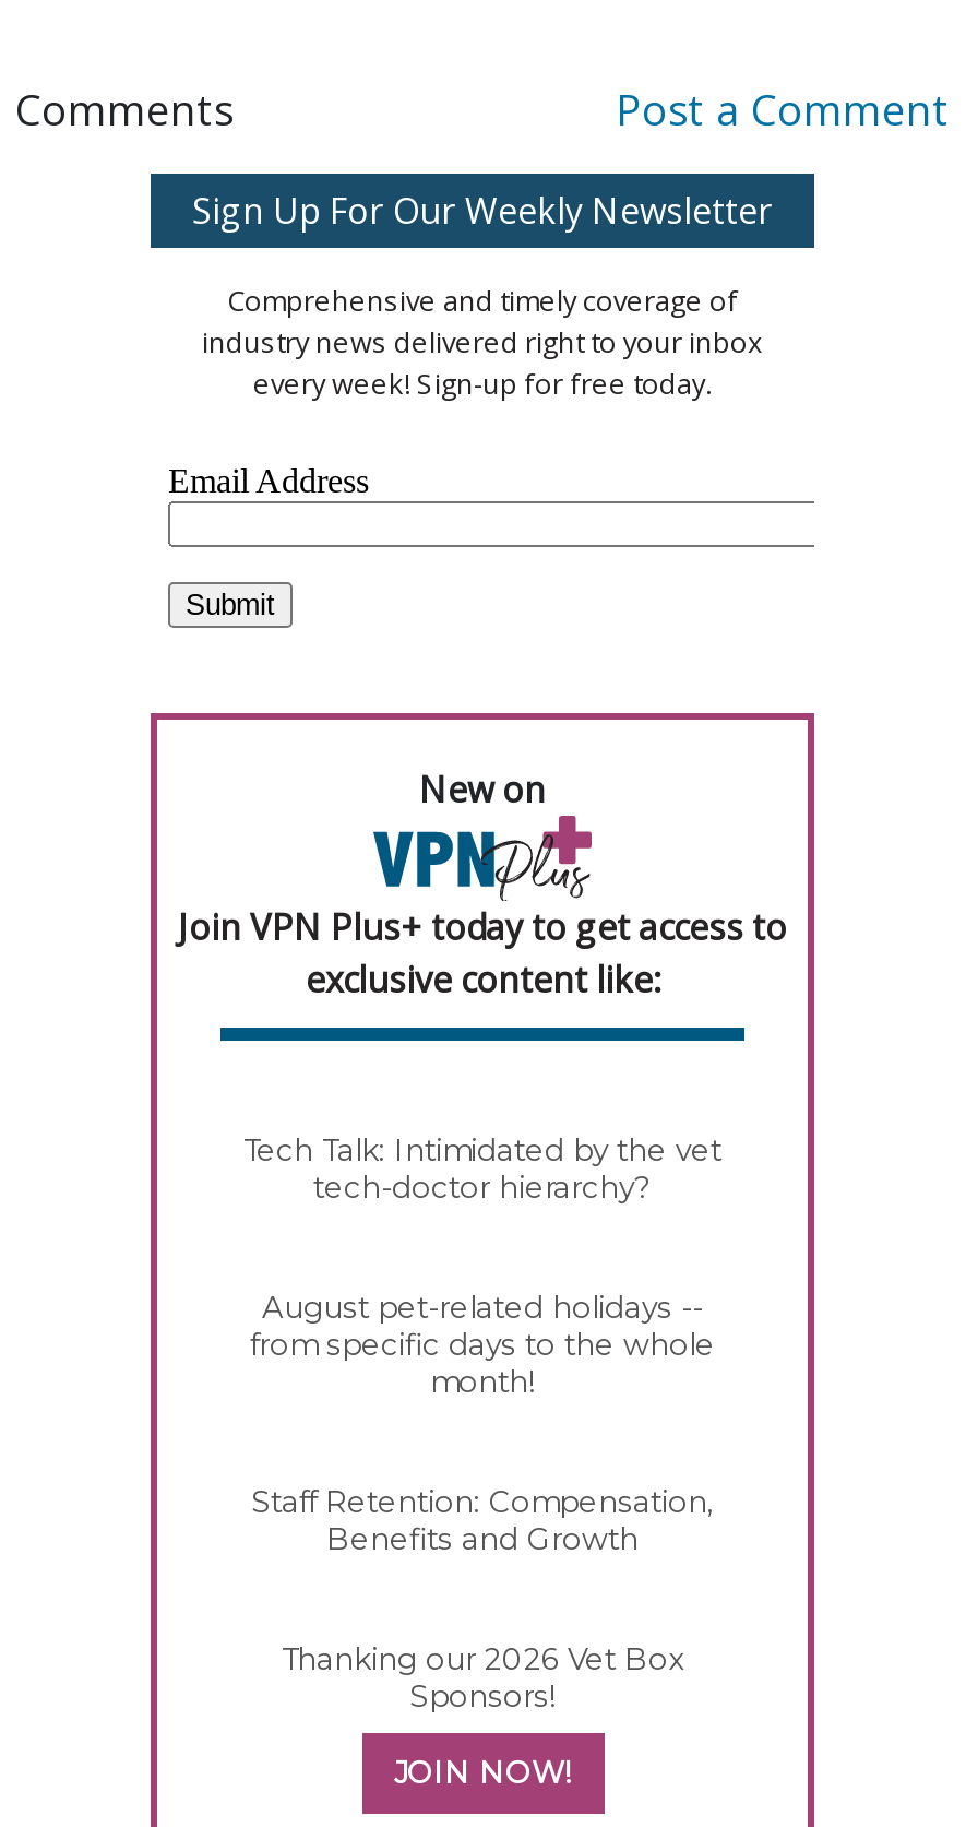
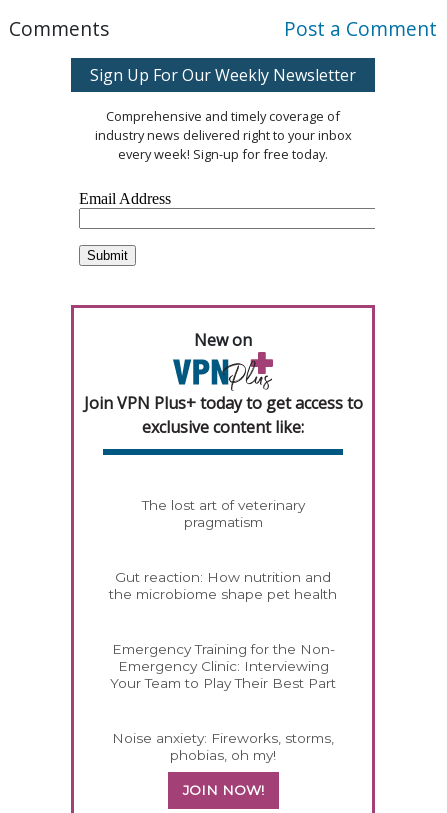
[243,1133,721,1205] Tech Talk: Intimidated by the vet | tech-doctor hierarchy? -> [141,497,304,530] The lost art of veterinary | pragmatism
[250,1291,715,1400] August pet-related holidays -- | from specific days to the whole | month! -> [109,569,337,602] Gut reaction: How nutrition and | the microbiome shape pet health
[251,1485,714,1557] Staff Retention: Compensation, | Benefits and Growth -> [110,641,336,691] Emergency Training for the Non- | Emergency Clinic: Interviewing | Your Team to Play Their Best Part
[282,1642,683,1714] Thanking our 2026 Vet Box | Sponsors! -> [112,730,334,763] Noise anxiety: Fireworks, storms, | phobias, oh my!

